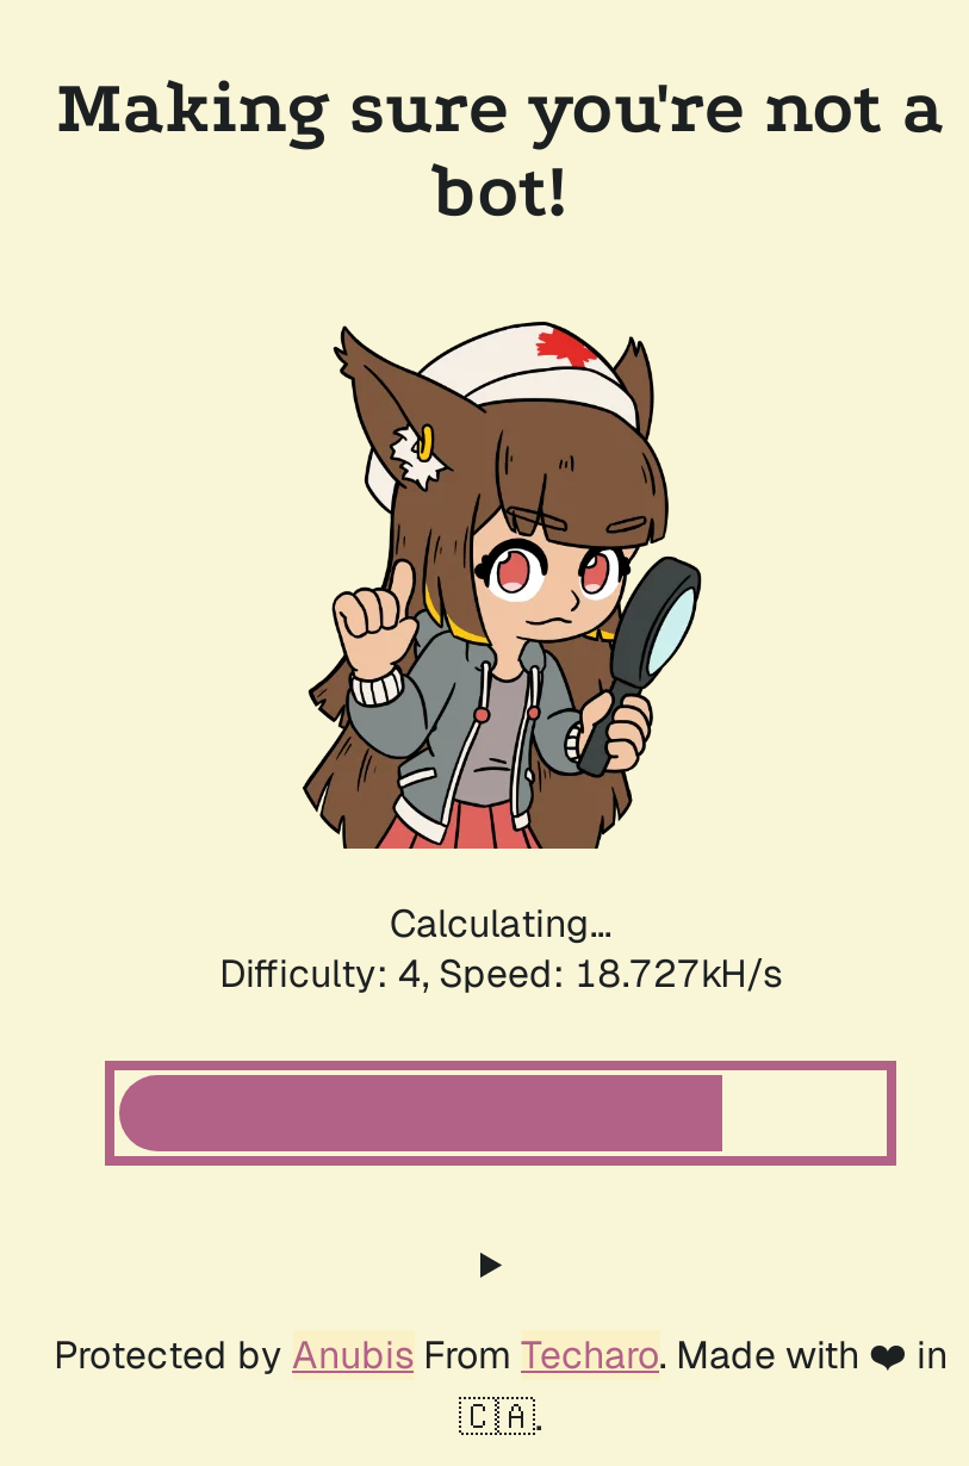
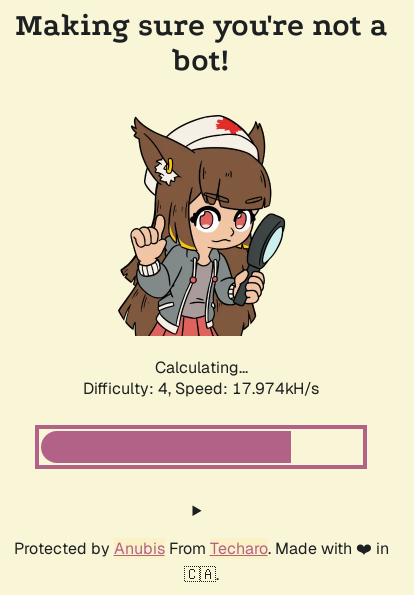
[219,949,782,999] Difficulty: 4, Speed: 18.727kH/s -> [83,378,319,399] Difficulty: 4, Speed: 17.974kH/s

